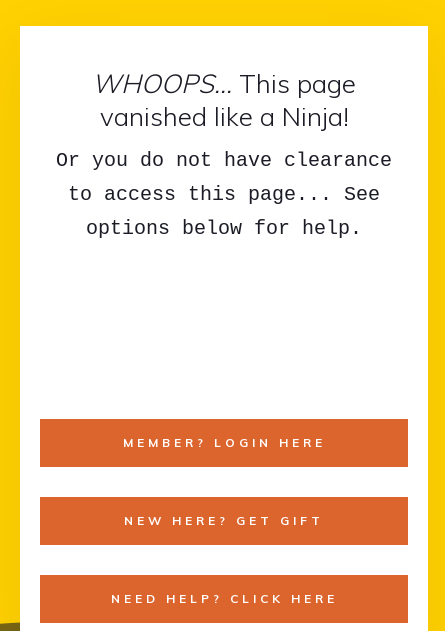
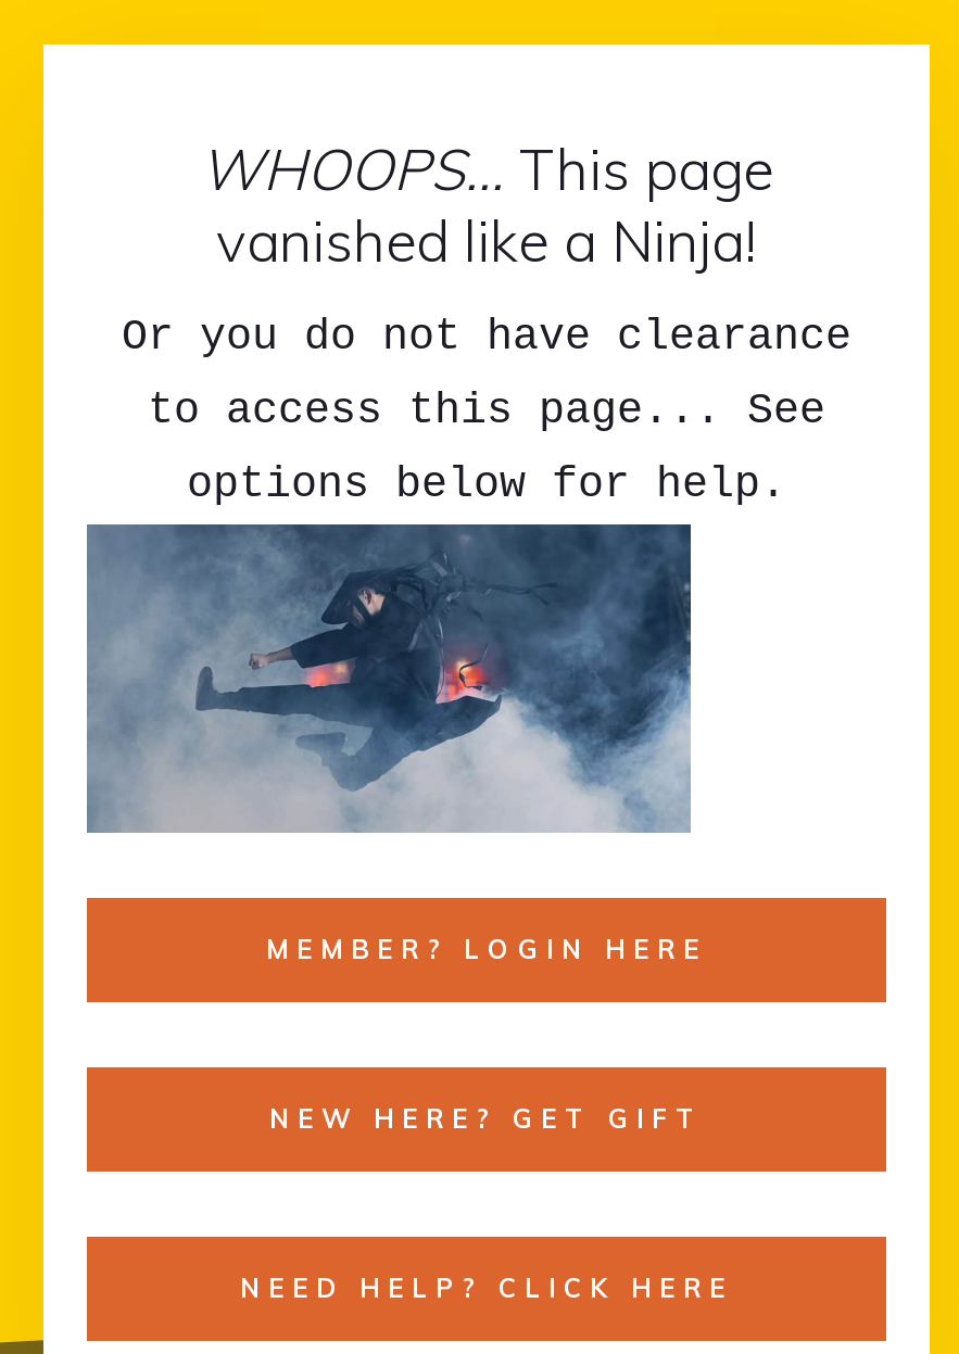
none -> [85,522,693,835] [image]

